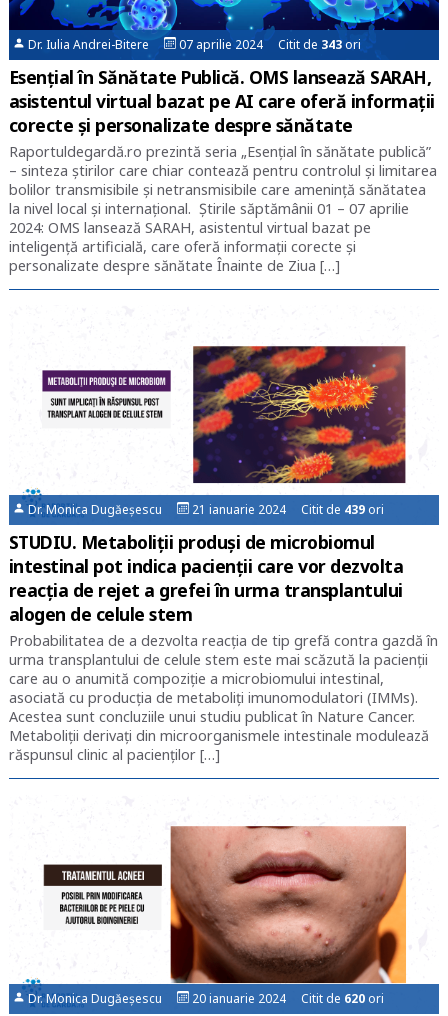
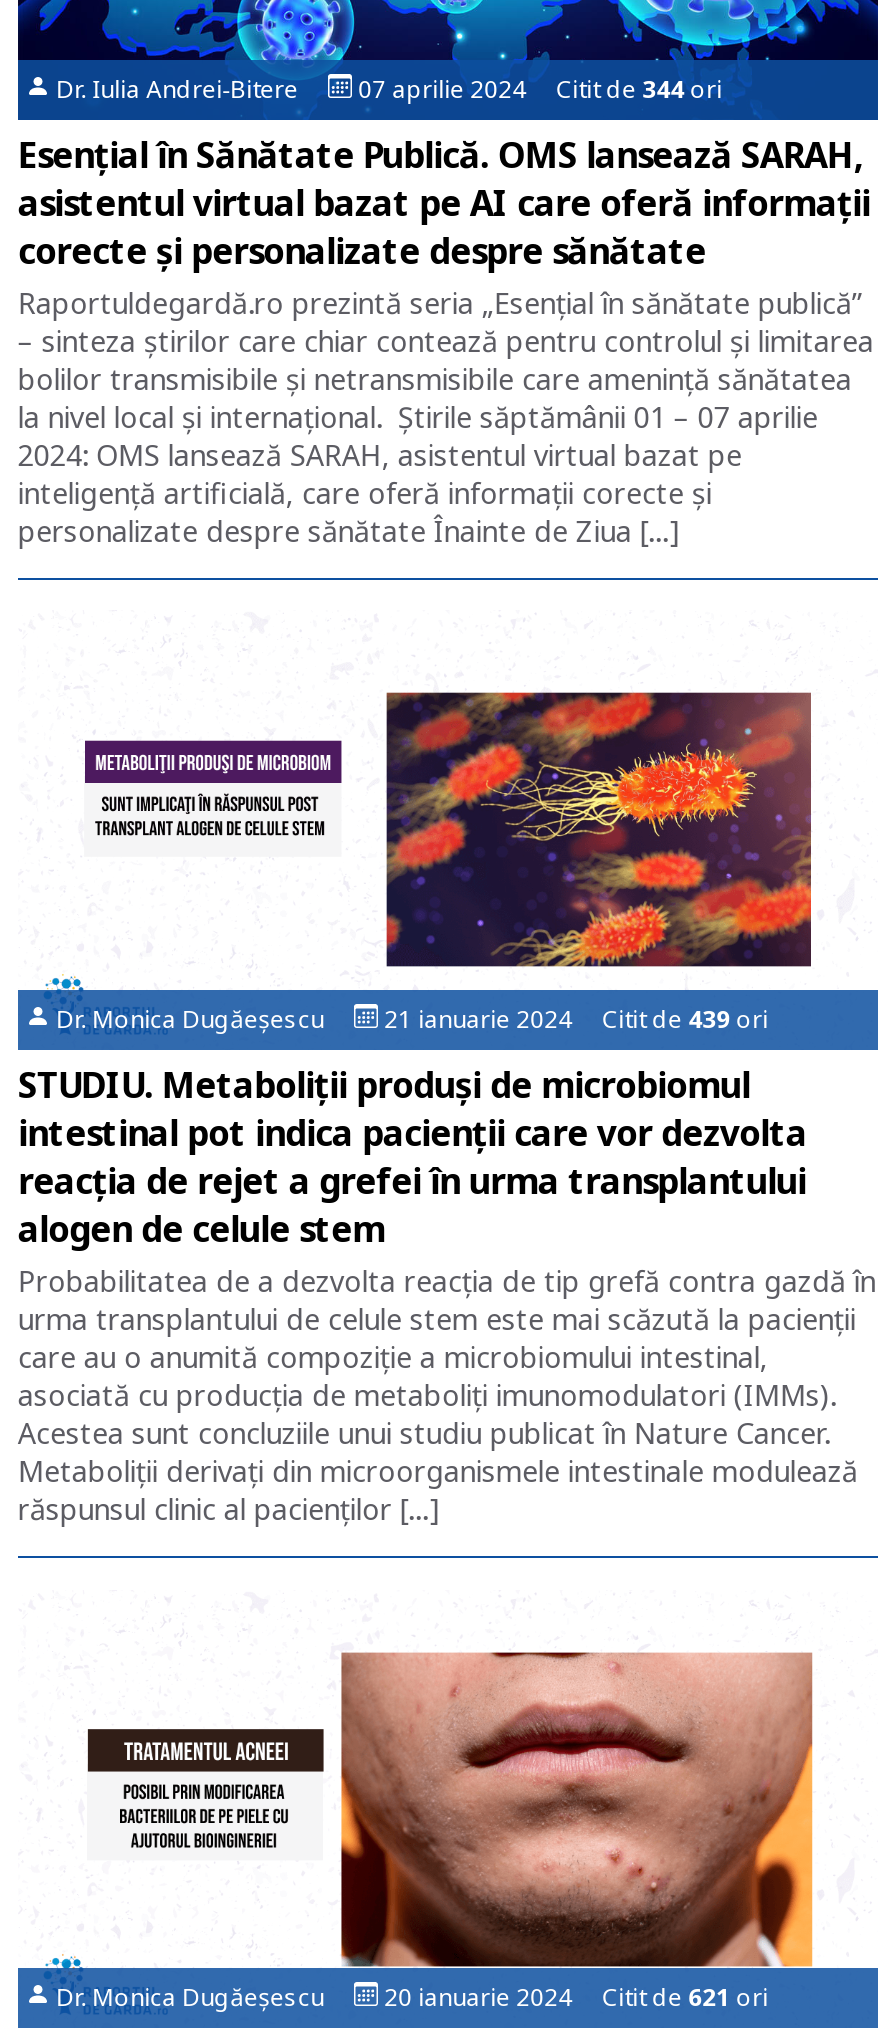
[176,36,361,53] 07 aprilie 2024 Citit de 343 ori -> [352,71,722,105] 07 aprilie 2024 Citit de 344 ori
[189,990,384,1007] 20 ianuarie 2024 Citit de 620 ori -> [378,1980,768,2014] 20 ianuarie 2024 Citit de 621 ori

